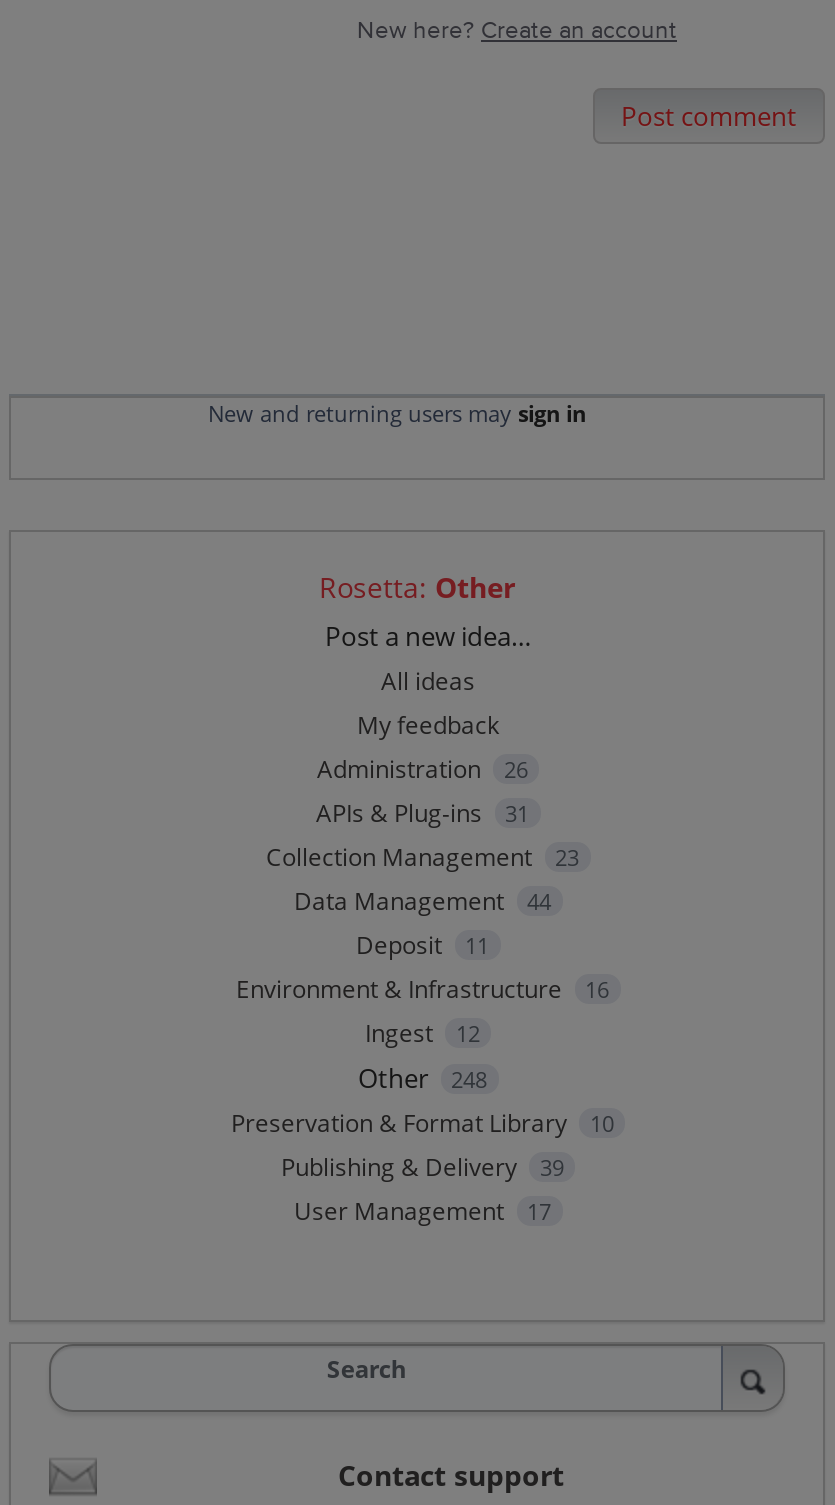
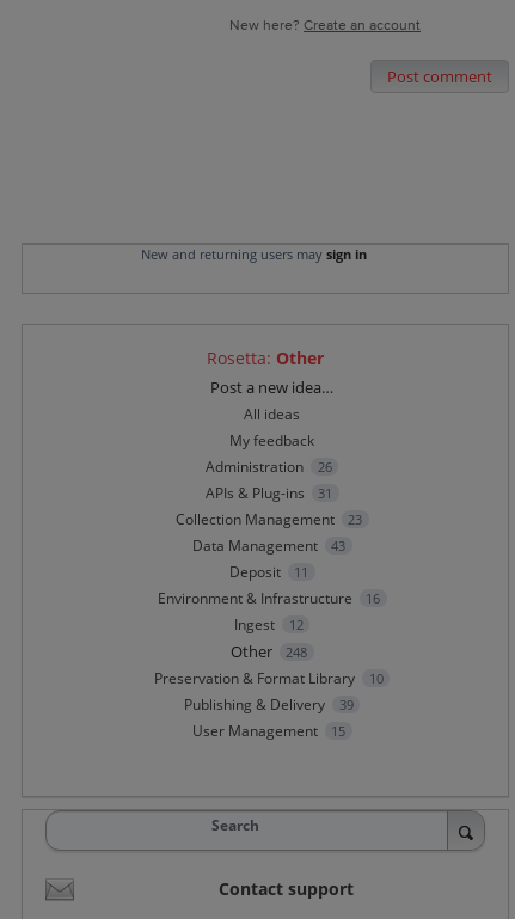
[294,885,551,919] Data Management 44 -> [192,536,345,556] Data Management 43
[294,1195,551,1229] User Management 17 -> [192,721,345,741] User Management 15

